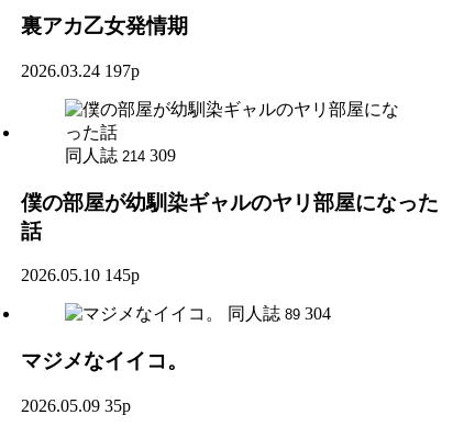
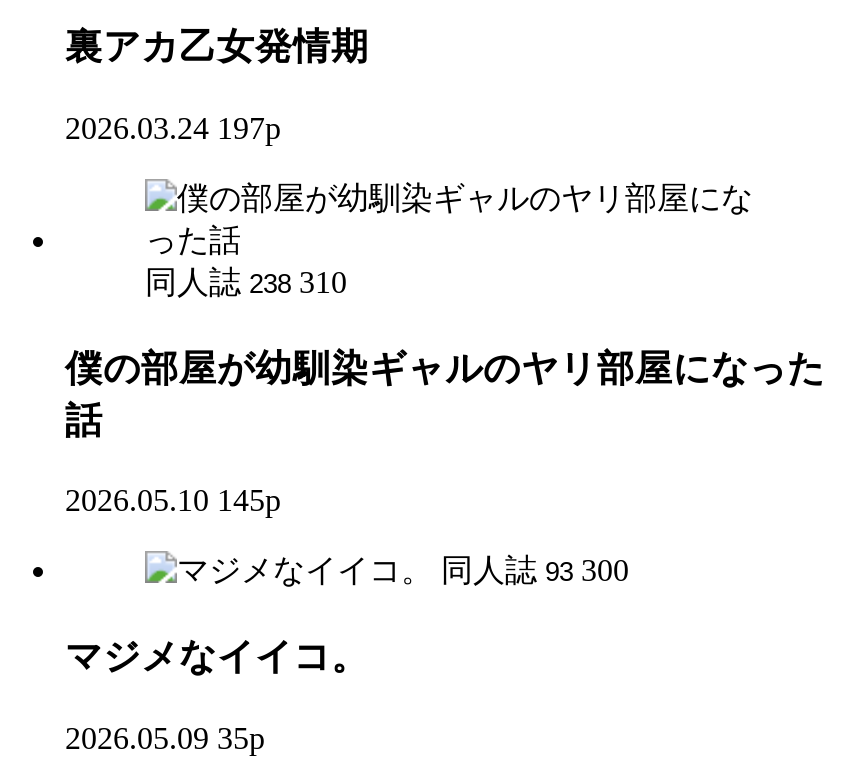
[65,146,176,165] 同人誌 214 309 -> [145,265,347,299] 同人誌 238 310
[228,305,331,323] 同人誌 89 304 -> [441,554,629,588] 同人誌 93 300

